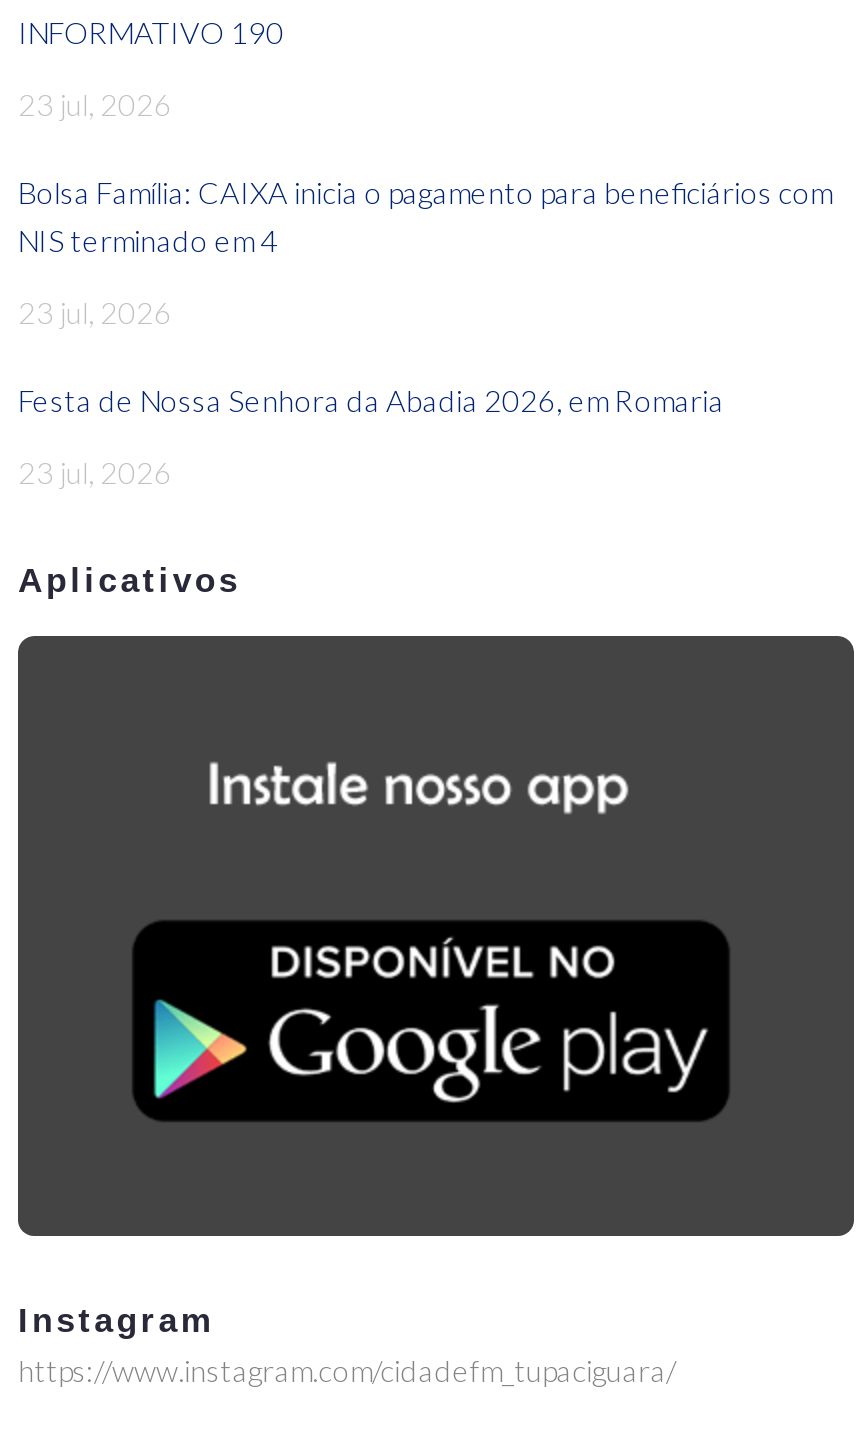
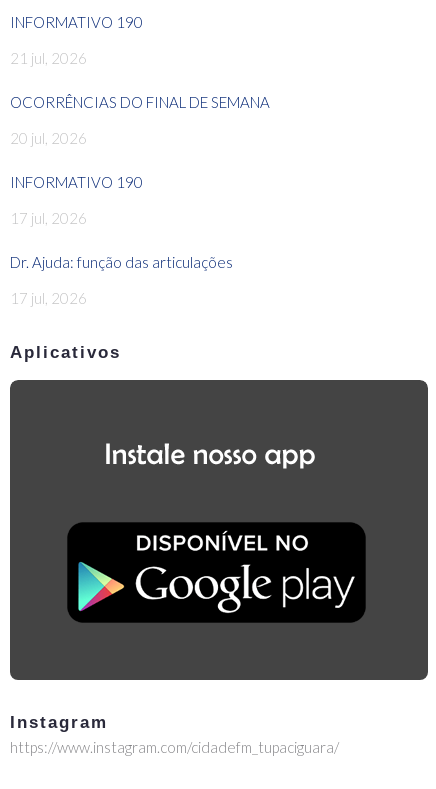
[18,85,832,489] 23 jul, 2026 | Bolsa Família: CAIXA inicia o pagamento para beneficiários com | NIS terminado em 4 | 23 jul, 2026 | Festa de Nossa Senhora da Abadia 2026, em Romaria | 23 jul, 2026 -> [10,49,270,307] 21 jul, 2026 | OCORRÊNCIAS DO FINAL DE SEMANA | 20 jul, 2026 | INFORMATIVO 190 | 17 jul, 2026 | Dr. Ajuda: função das articulações | 17 jul, 2026

